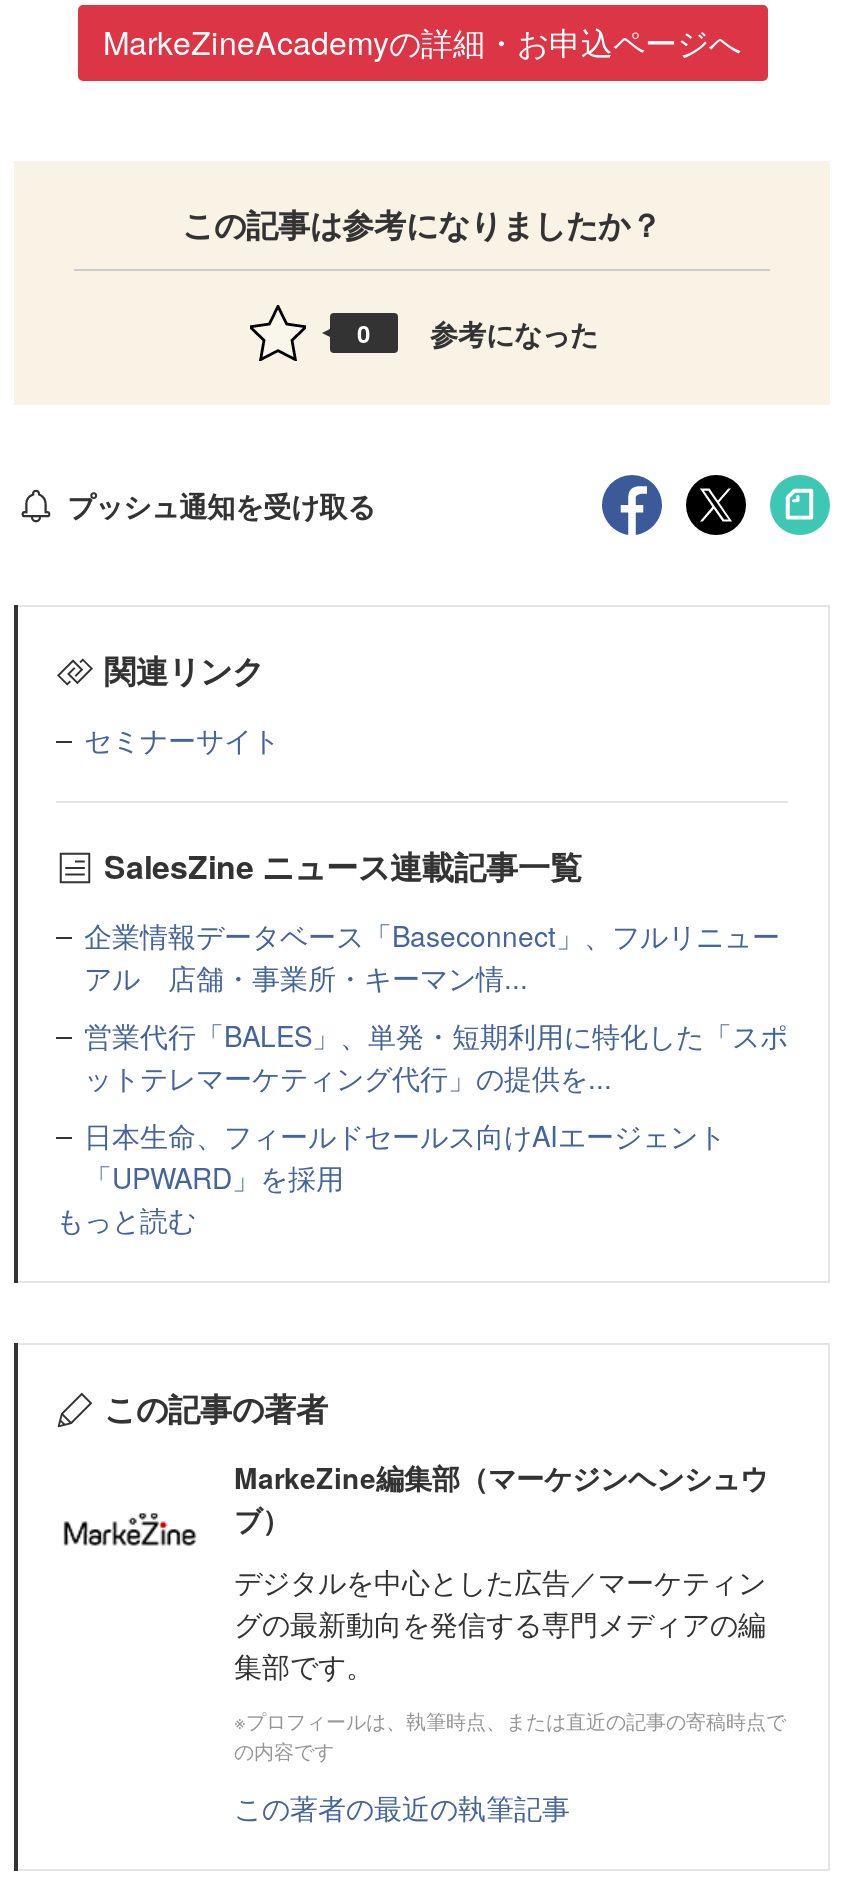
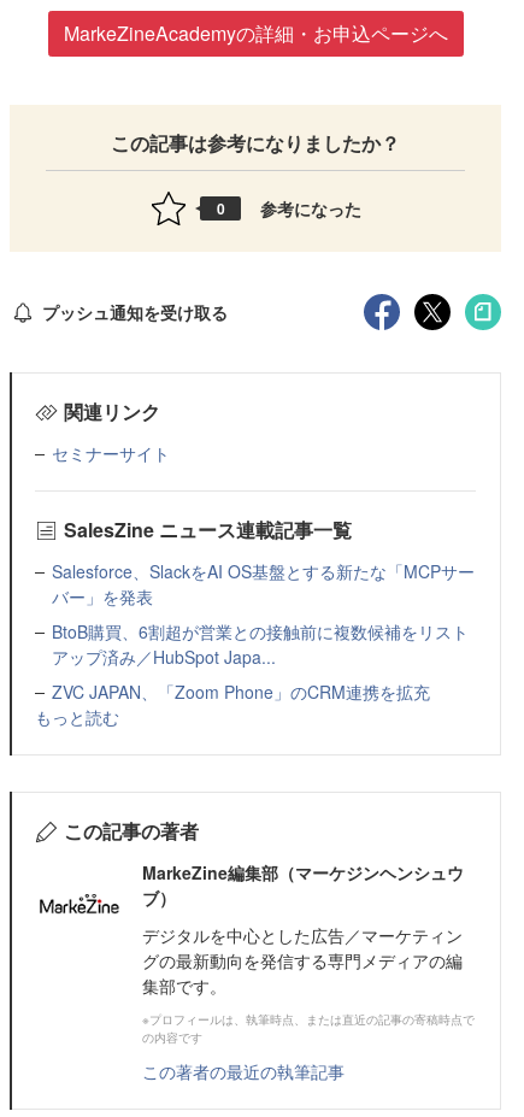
[84,915,788,1197] 企業情報データベース「Baseconnect」、フルリニュー | アル 店舗・事業所・キーマン情... | 営業代行「BALES」、単発・短期利用に特化した「スポ | ットテレマーケティング代行」の提供を... | 日本生命、フィールドセールス向けAIエージェント | 「UPWARD」を採用 -> [52,559,475,704] Salesforce、SlackをAI OS基盤とする新たな「MCPサー | バー」を発表 | BtoB購買、6割超が営業との接触前に複数候補をリスト | アップ済み／HubSpot Japa... | ZVC JAPAN、「Zoom Phone」のCRM連携を拡充

